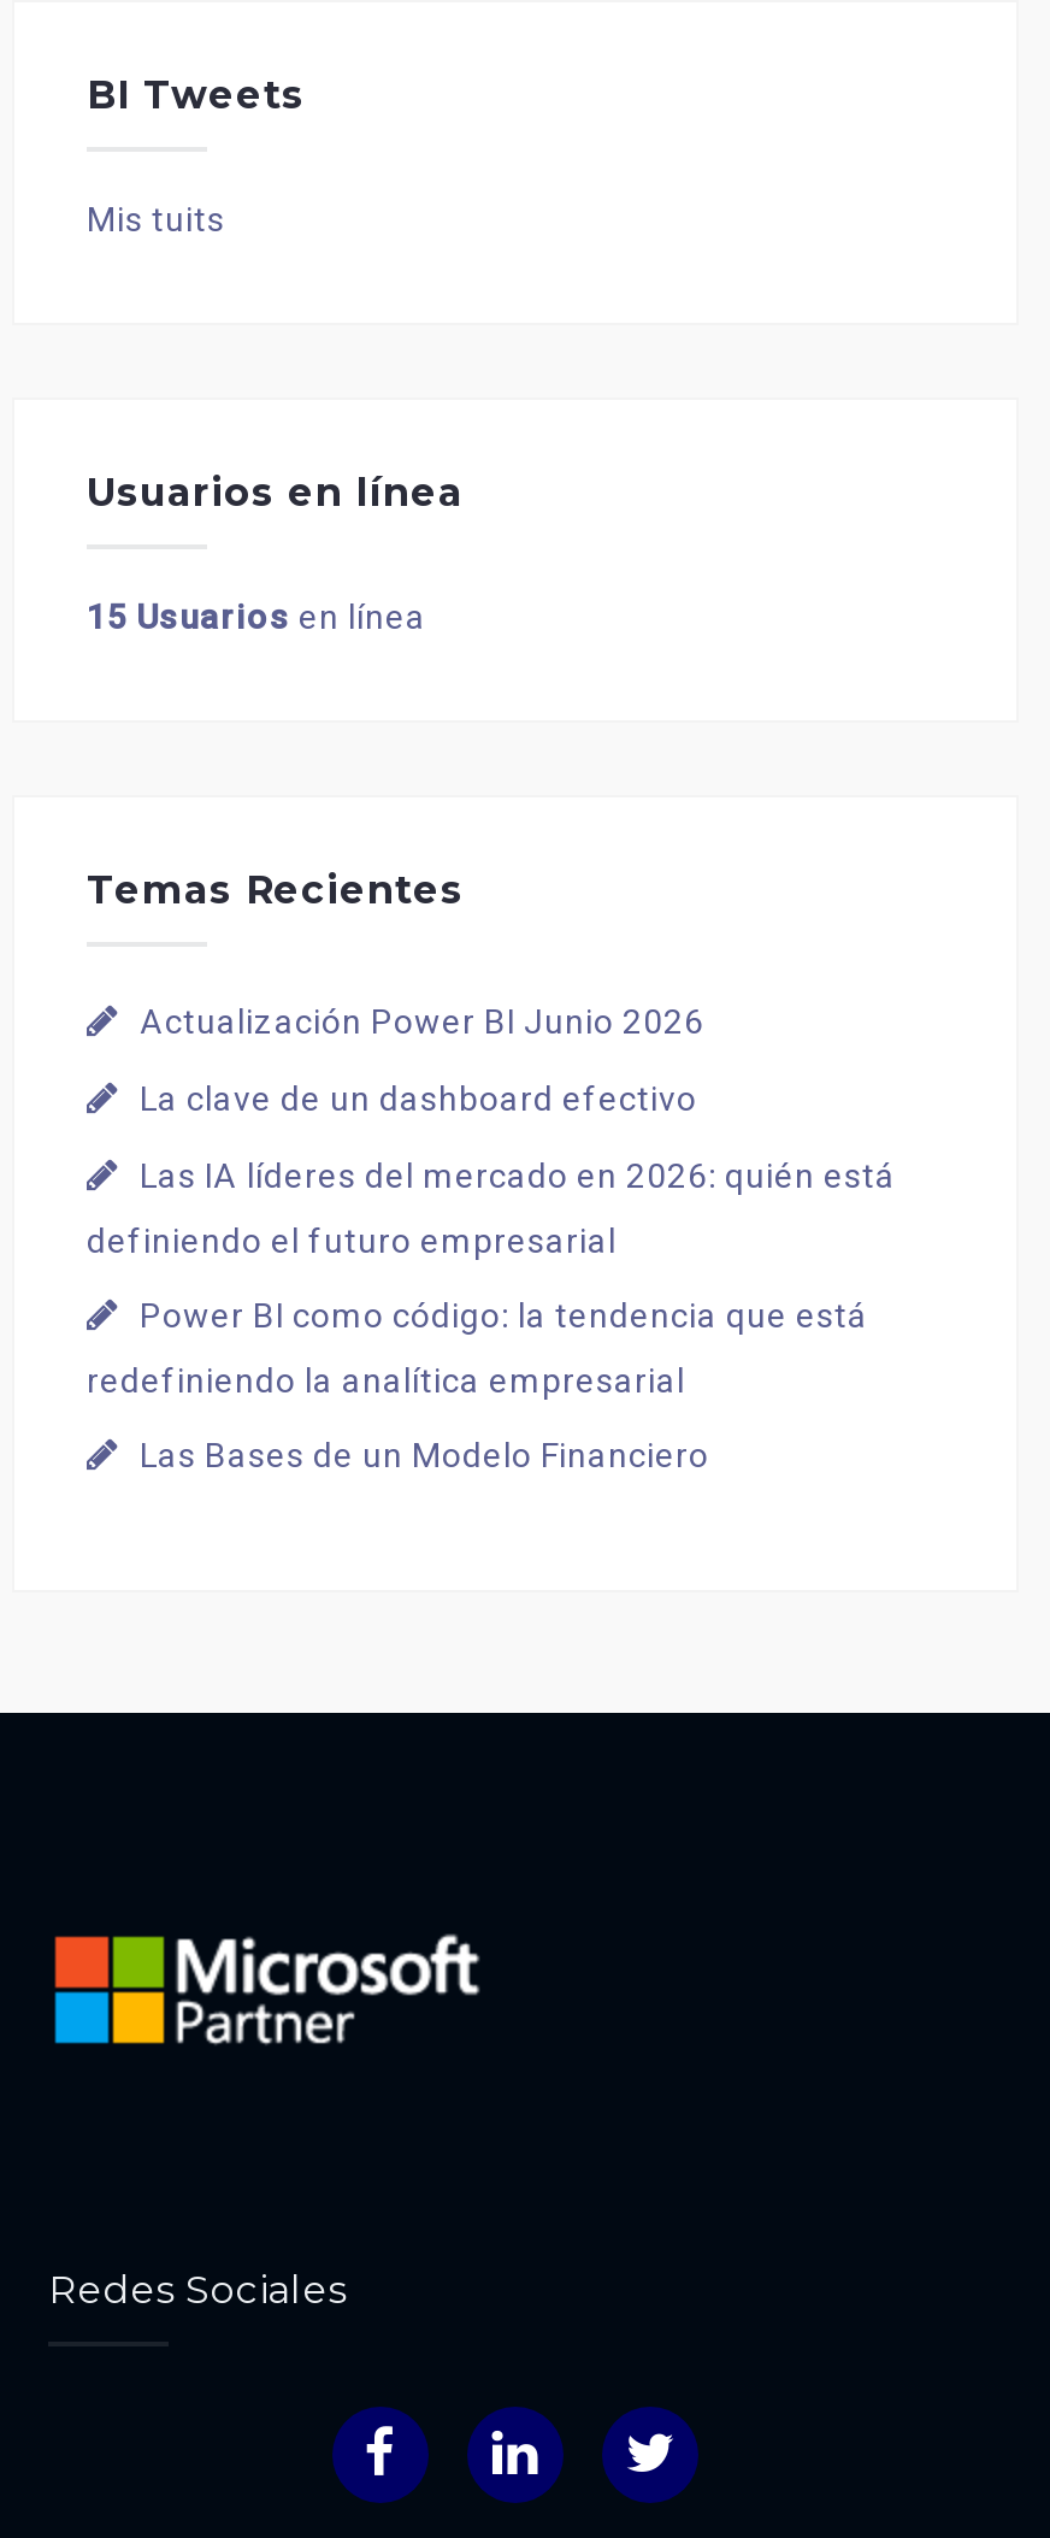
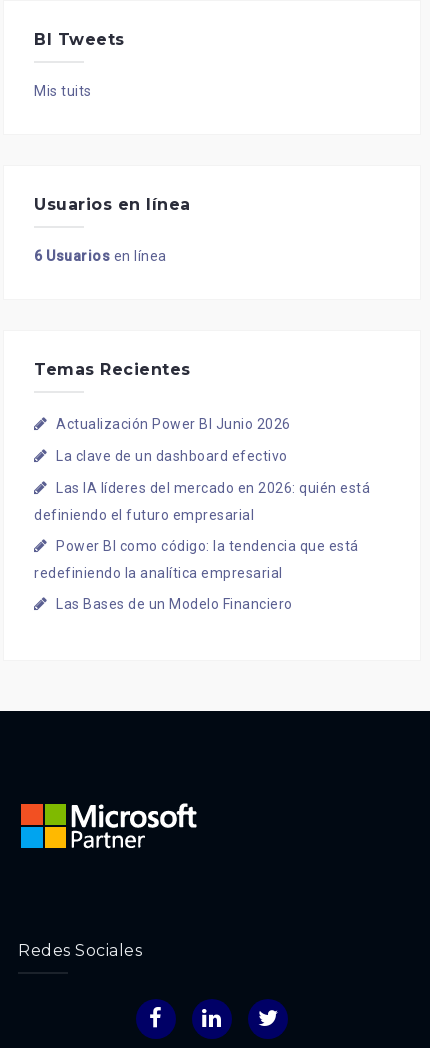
[87,597,426,636] 15 Usuarios en línea -> [34,248,166,264] 6 Usuarios en línea

